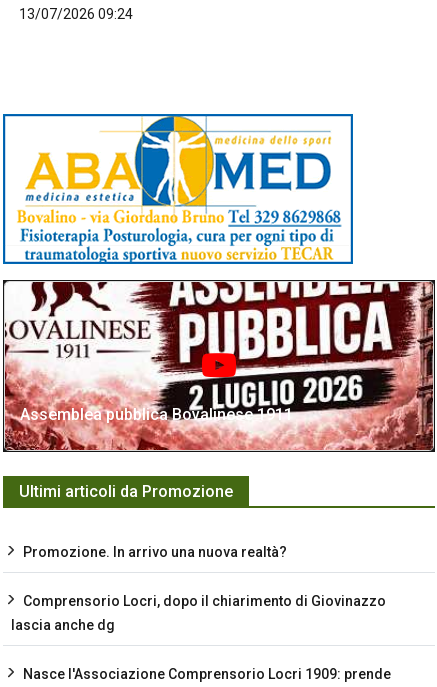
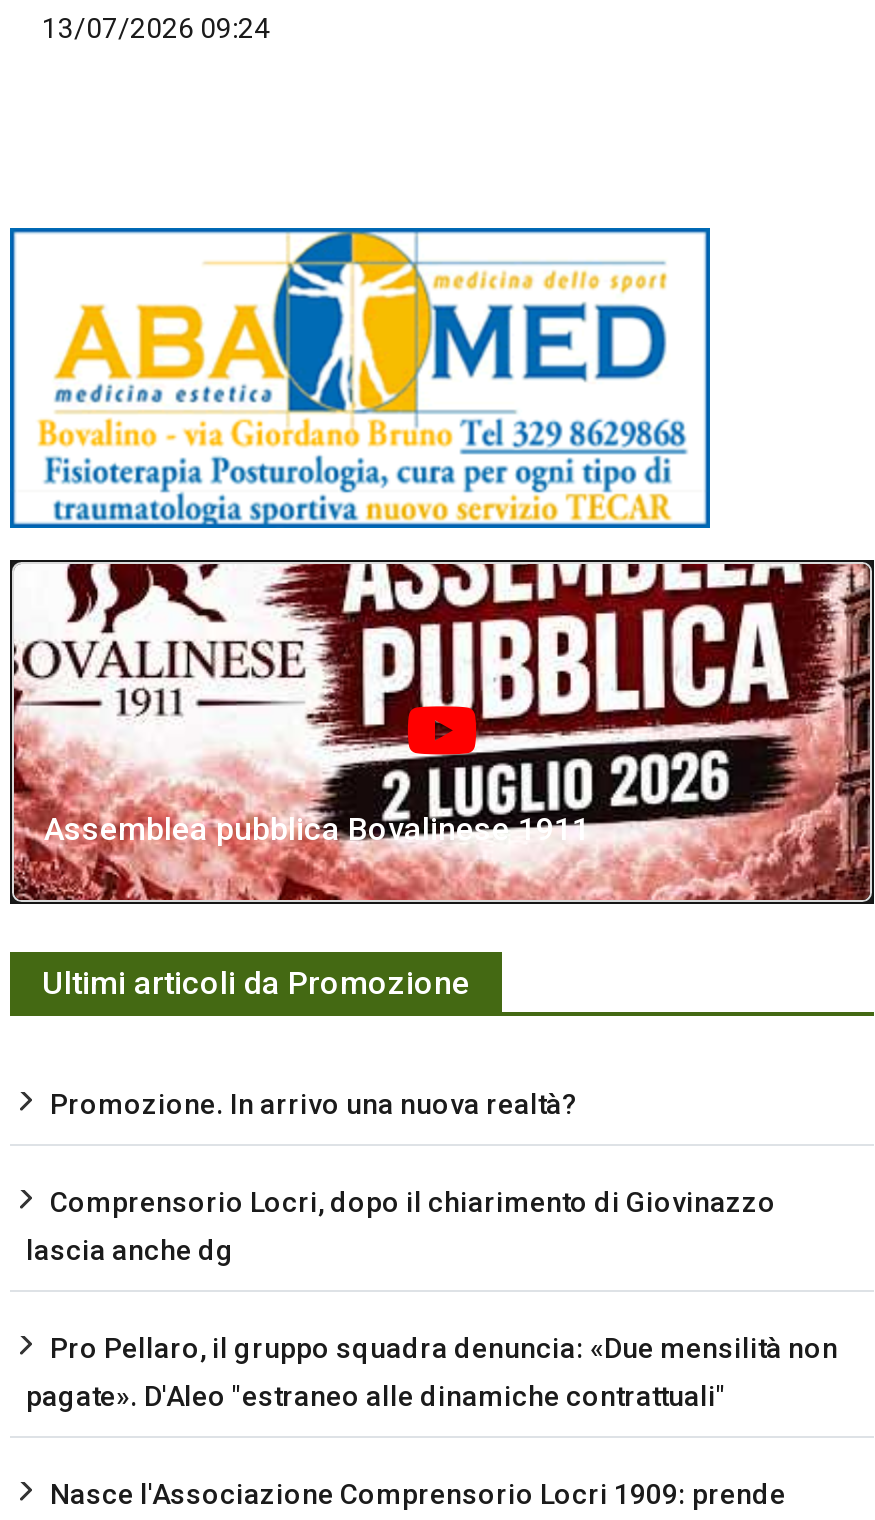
none -> [26,1332,838,1412] Pro Pellaro, il gruppo squadra denuncia: «Due mensilità non | pagate». D'Aleo "estraneo alle dinamiche contrattuali"

